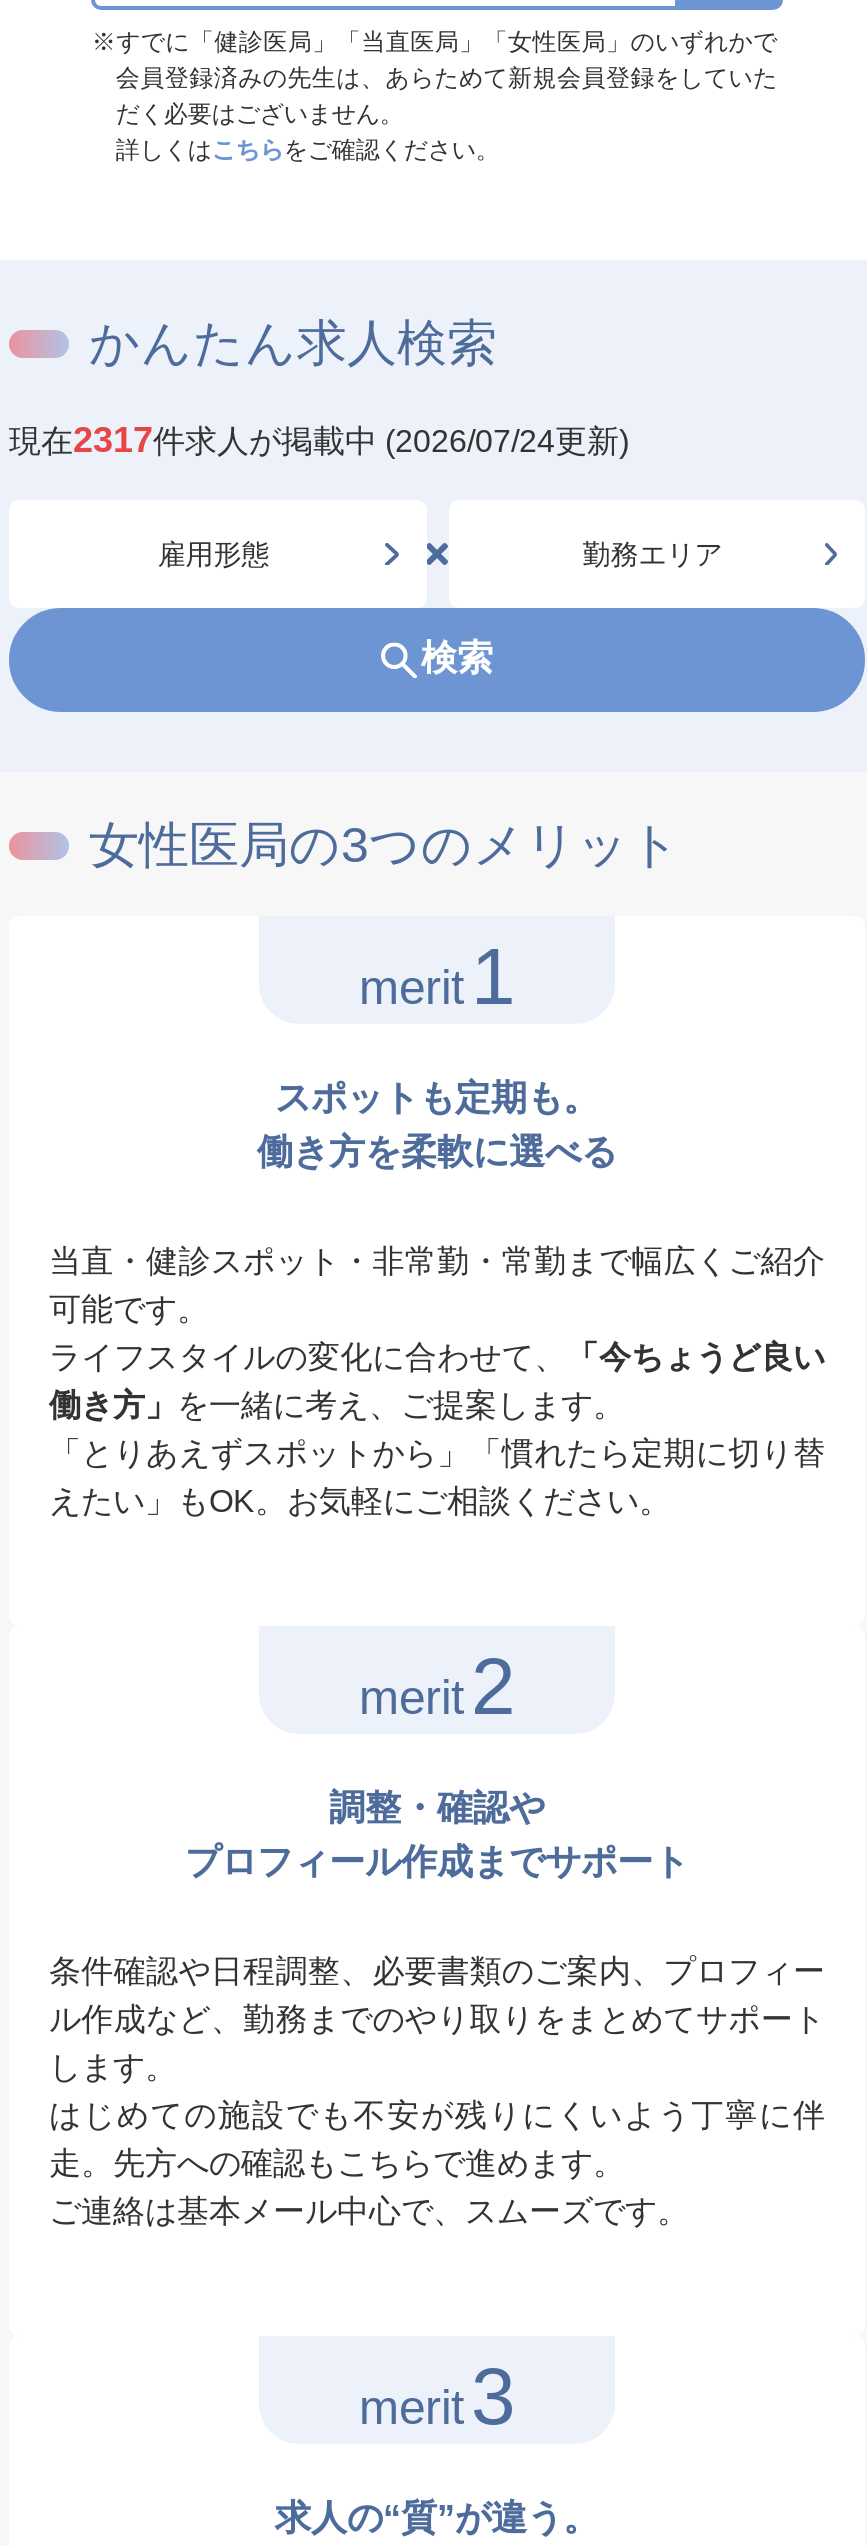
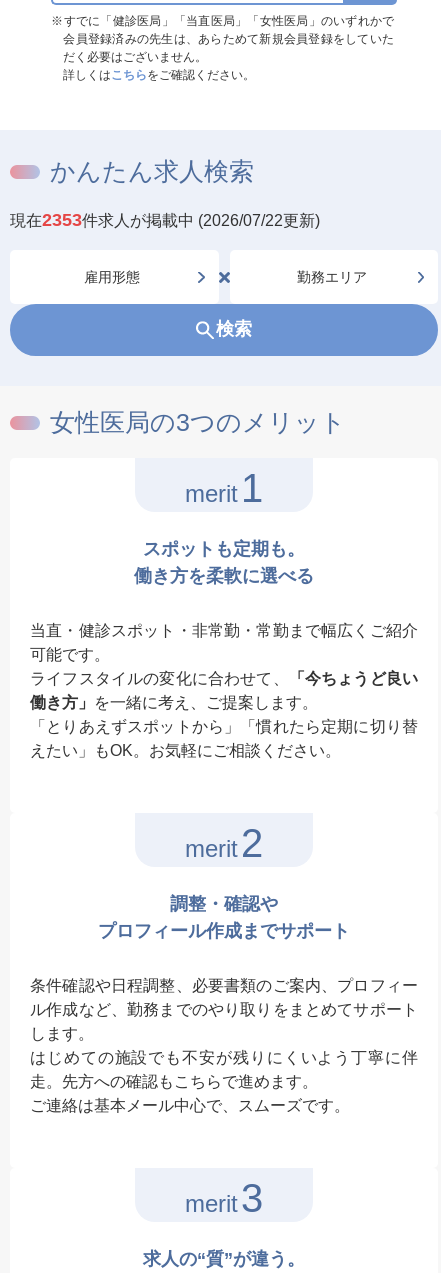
[9,420,629,460] 現在2317件求人が掲載中 (2026/07/24更新) -> [10,210,320,230] 現在2353件求人が掲載中 (2026/07/22更新)

